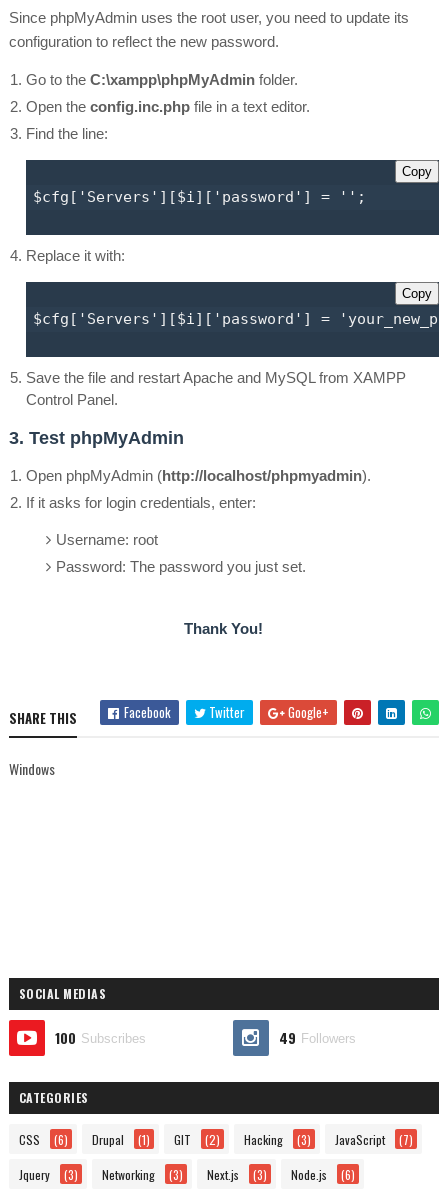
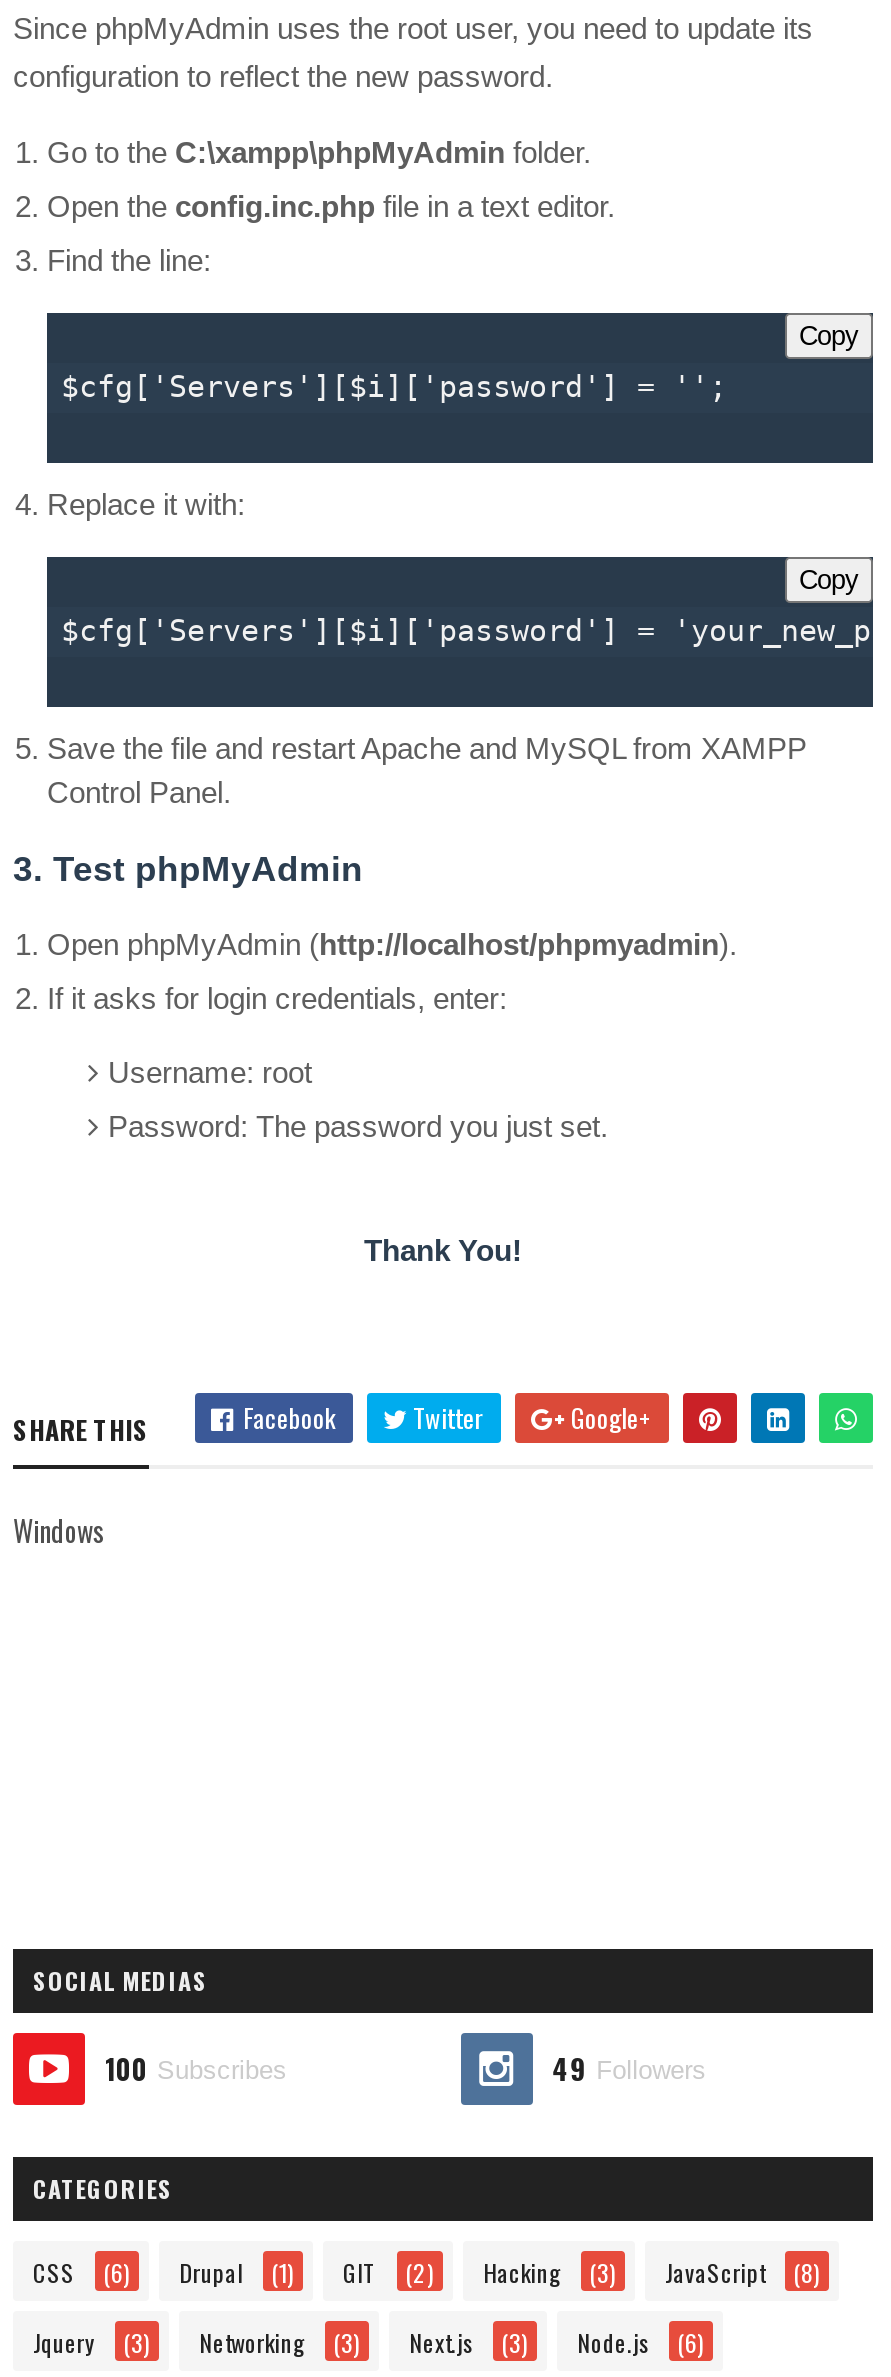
[19,1131,413,1148] CSS (6) Drupal (1) GIT (2) Hacking (3) JavaScript (7) -> [33,2255,821,2289] CSS (6) Drupal (1) GIT (2) Hacking (3) JavaScript (8)

